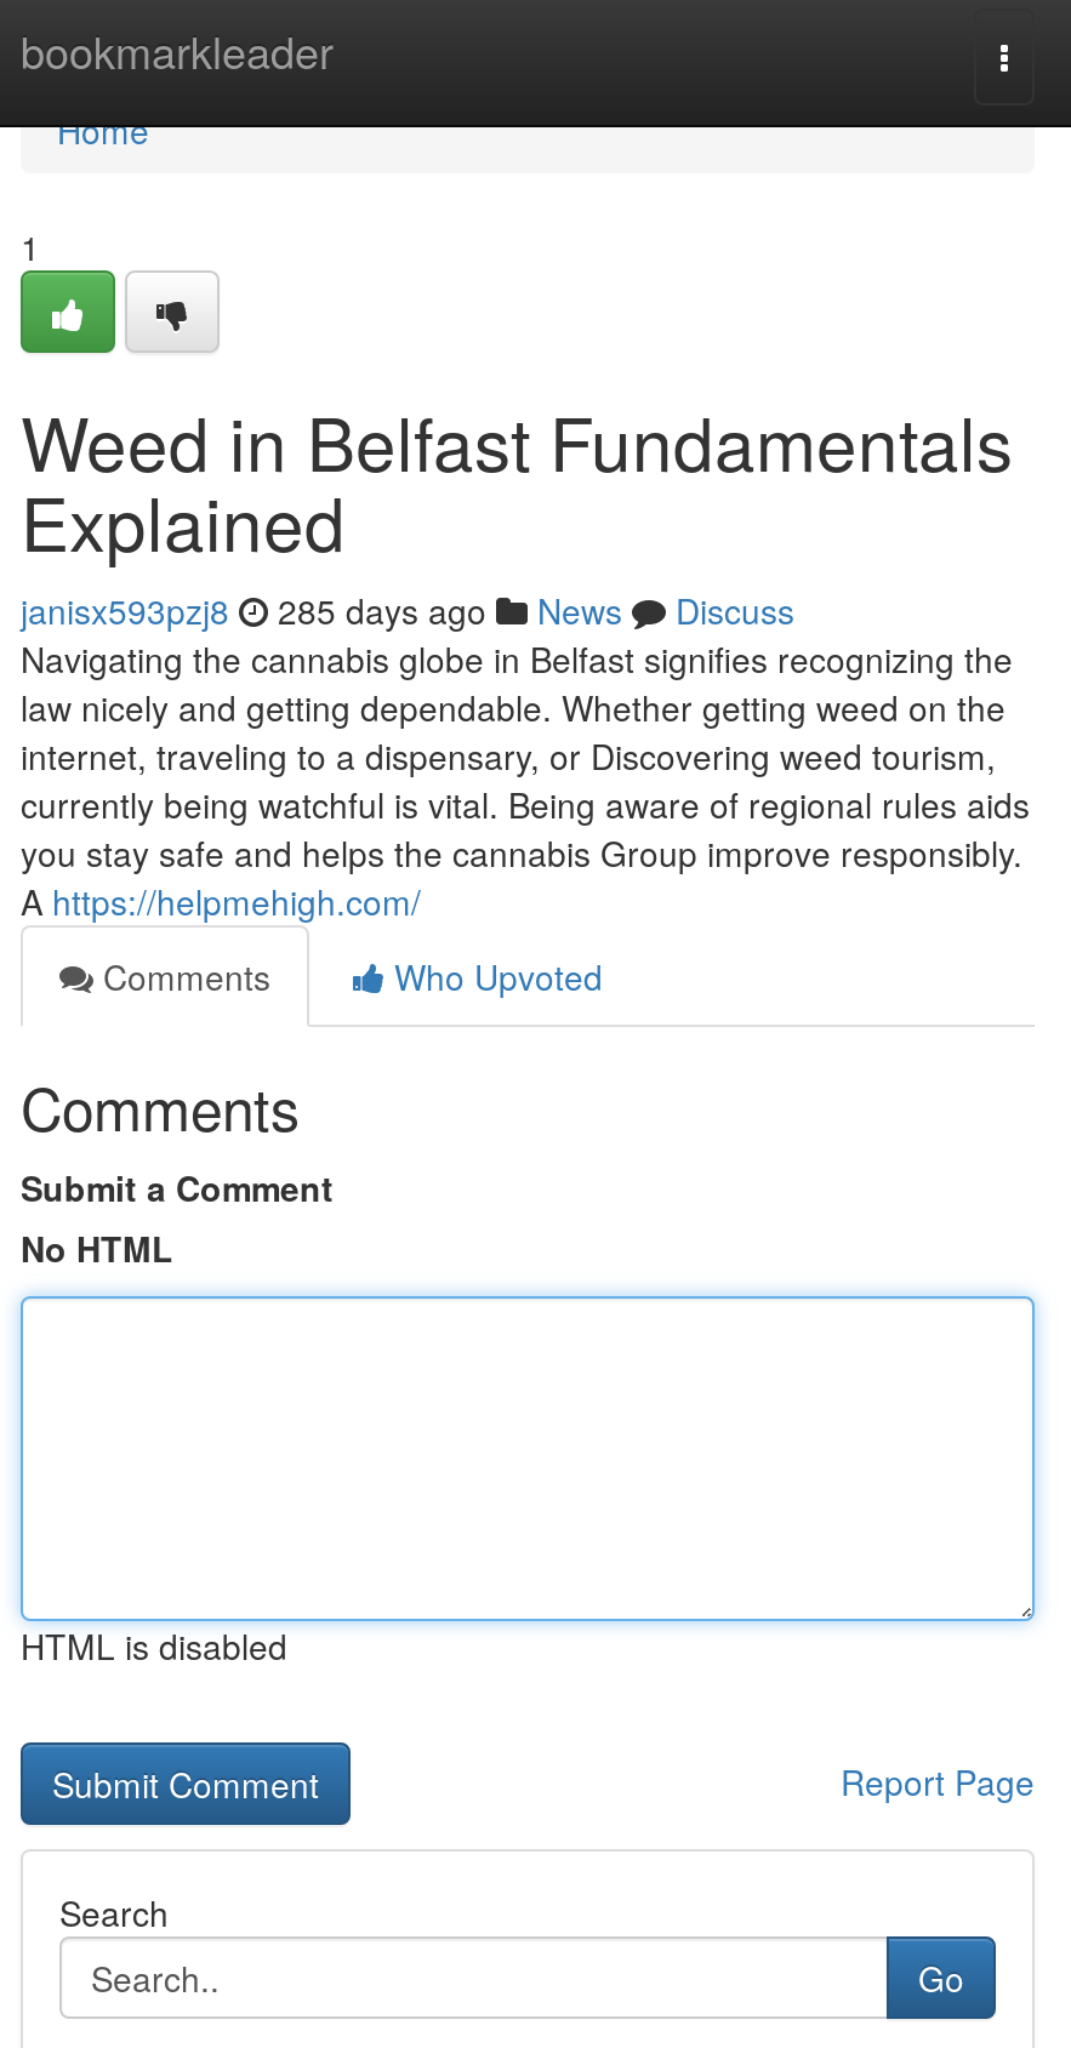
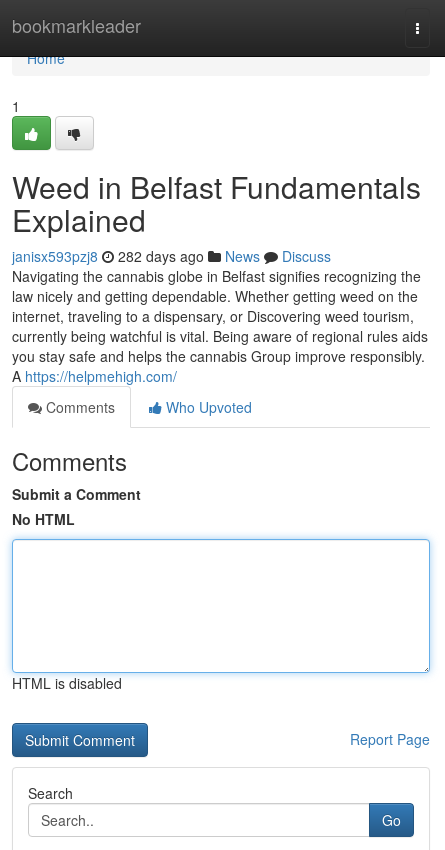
[21,586,794,634] janisx593pzj8 285 days ago News Discuss -> [12,246,331,266] janisx593pzj8 282 days ago News Discuss

